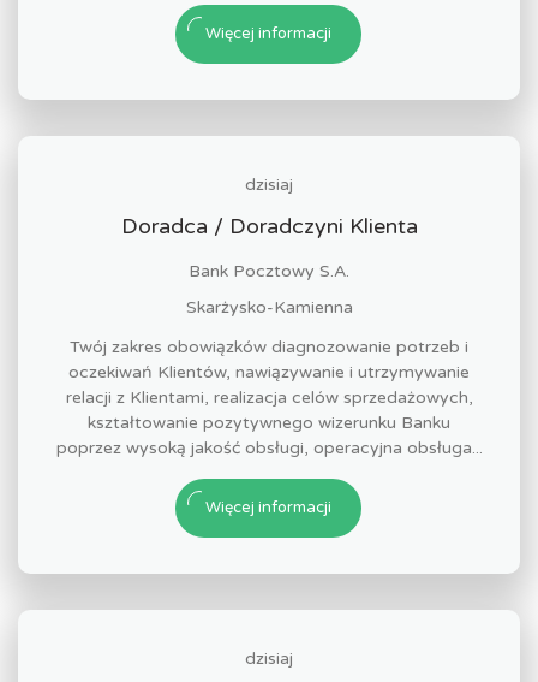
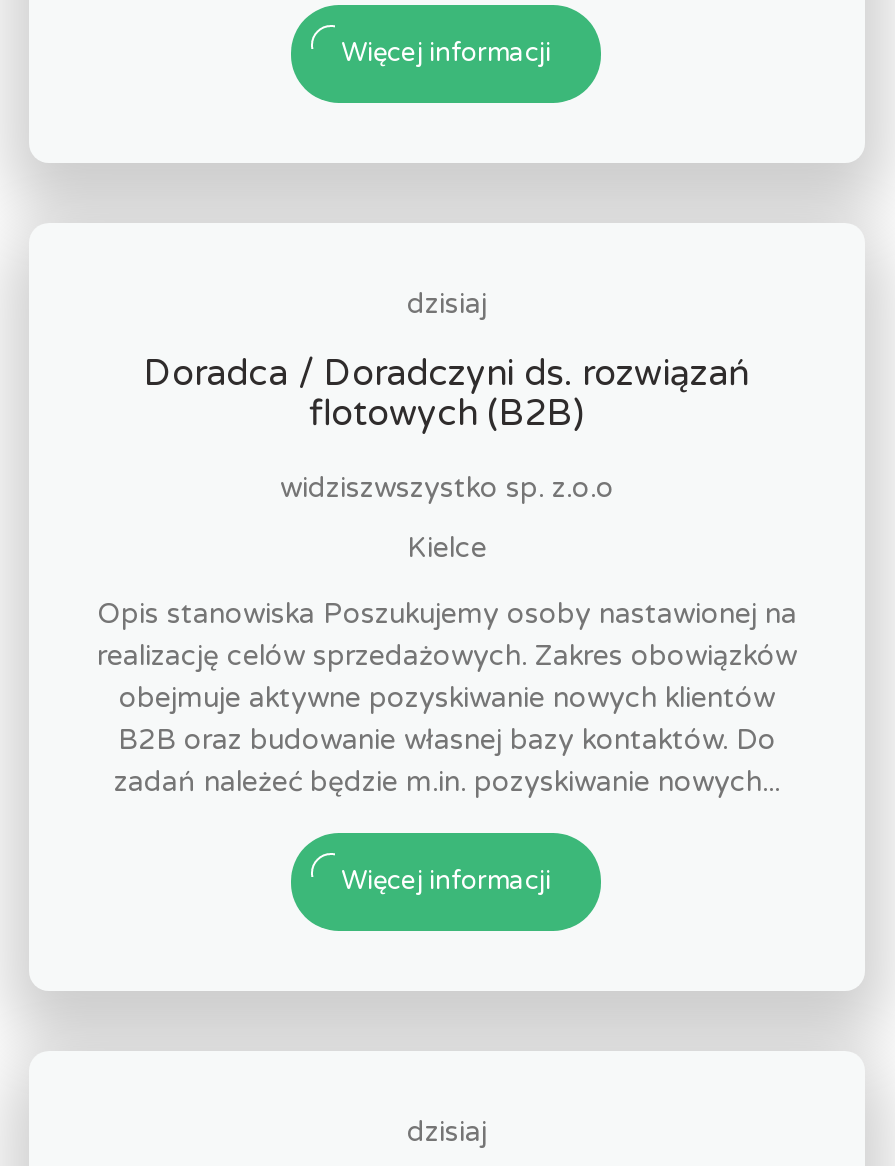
[121,213,417,239] Doradca / Doradczyni Klienta -> [144,351,750,435] Doradca / Doradczyni ds. rozwiązań | flotowych (B2B)
[189,261,349,281] Bank Pocztowy S.A. -> [280,471,614,505] widziszwszystko sp. z.o.o
[186,297,352,318] Skarżysko-Kamienna -> [407,531,487,565] Kielce
[56,337,482,458] Twój zakres obowiązków diagnozowanie potrzeb i | oczekiwań Klientów, nawiązywanie i utrzymywanie | relacji z Klientami, realizacja celów sprzedażowych, | kształtowanie pozytywnego wizerunku Banku | poprzez wysoką jakość obsługi, operacyjna obsługa... -> [97,597,797,799] Opis stanowiska Poszukujemy osoby nastawionej na | realizację celów sprzedażowych. Zakres obowiązków | obejmuje aktywne pozyskiwanie nowych klientów | B2B oraz budowanie własnej bazy kontaktów. Do | zadań należeć będzie m.in. pozyskiwanie nowych...

